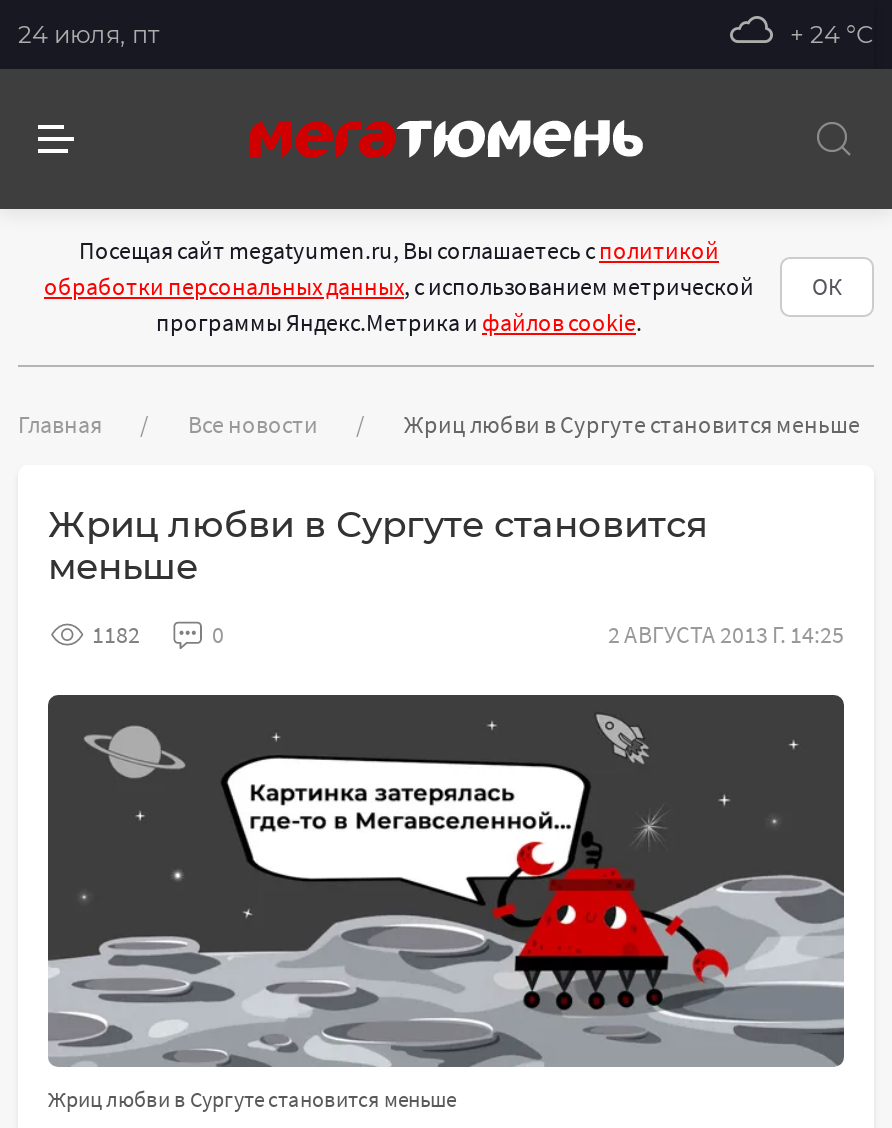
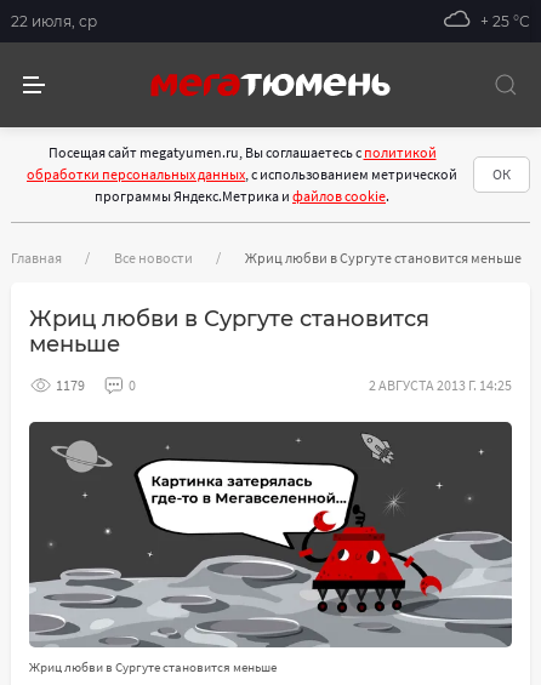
[18,18,160,48] 24 июля, пт -> [11,12,97,30] 22 июля, ср
[790,18,874,48] + 24 °С -> [480,12,530,30] + 25 °С
[92,619,140,649] 1182 -> [56,376,85,394] 1179

